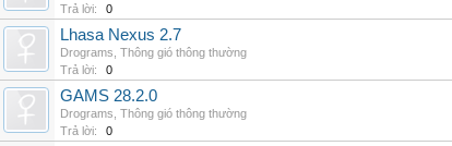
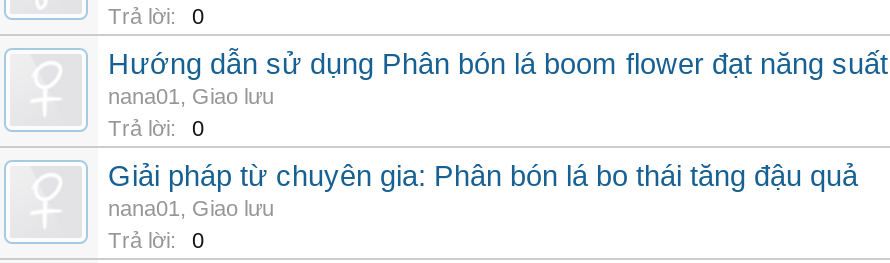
[60,26,247,59] Lhasa Nexus 2.7 | Drograms, Thông gió thông thường -> [108,48,888,108] Hướng dẫn sử dụng Phân bón lá boom flower đạt năng suất | nana01, Giao lưu
[60,87,247,120] GAMS 28.2.0 | Drograms, Thông gió thông thường -> [108,160,858,220] Giải pháp từ chuyên gia: Phân bón lá bo thái tăng đậu quả | nana01, Giao lưu

